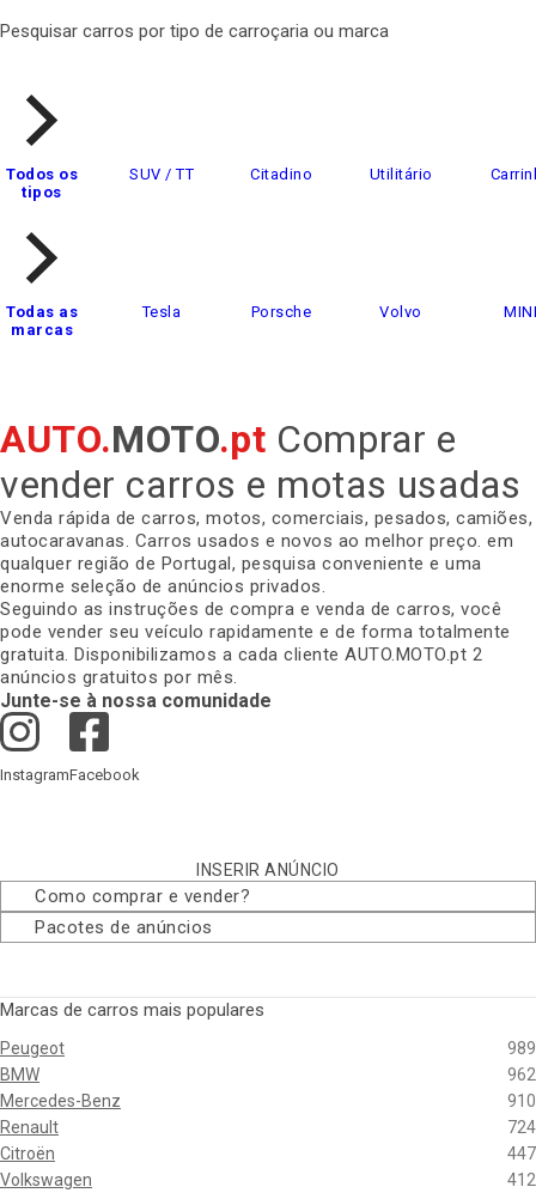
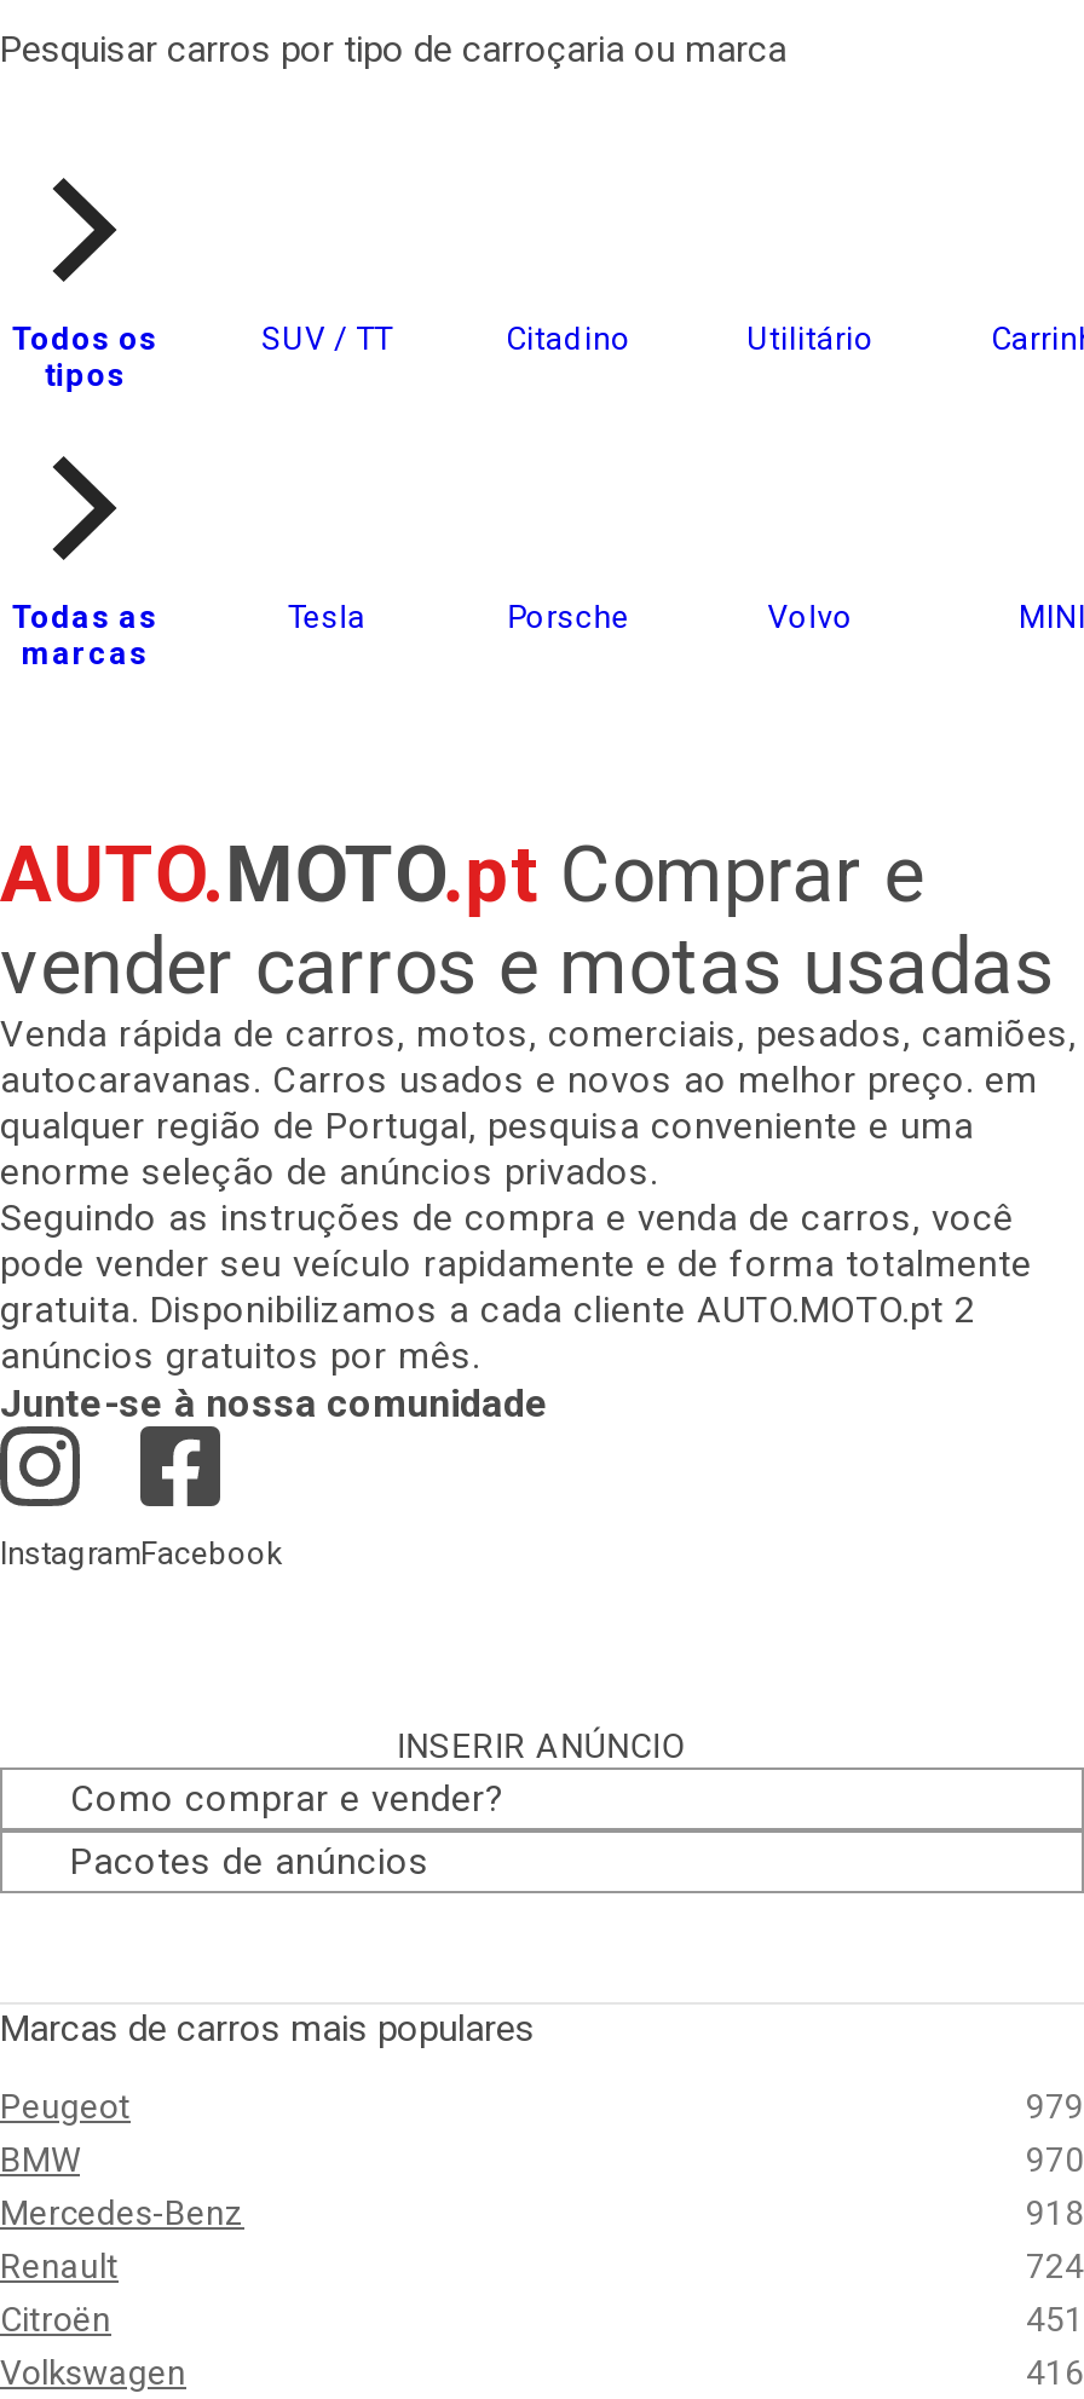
[507,1039,536,1058] 989 -> [1026,2087,1084,2126] 979
[507,1065,536,1084] 962 -> [1026,2140,1084,2179] 970
[507,1091,536,1110] 910 -> [1026,2193,1084,2232] 918
[507,1144,536,1163] 447 -> [1026,2300,1084,2339] 451
[507,1170,536,1189] 412 -> [1026,2353,1084,2392] 416

